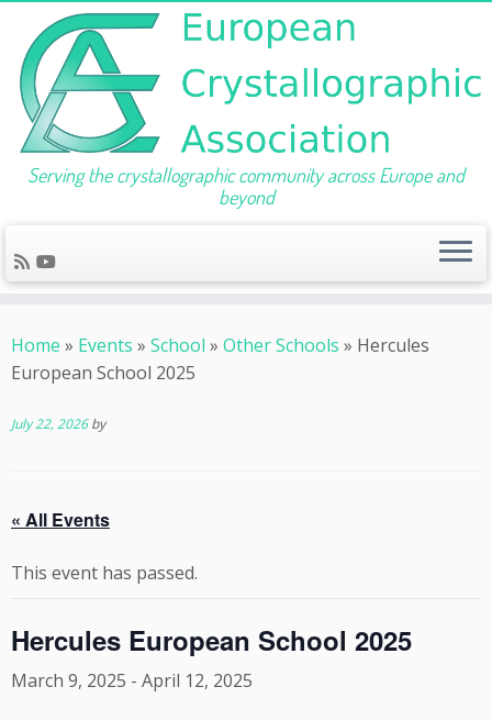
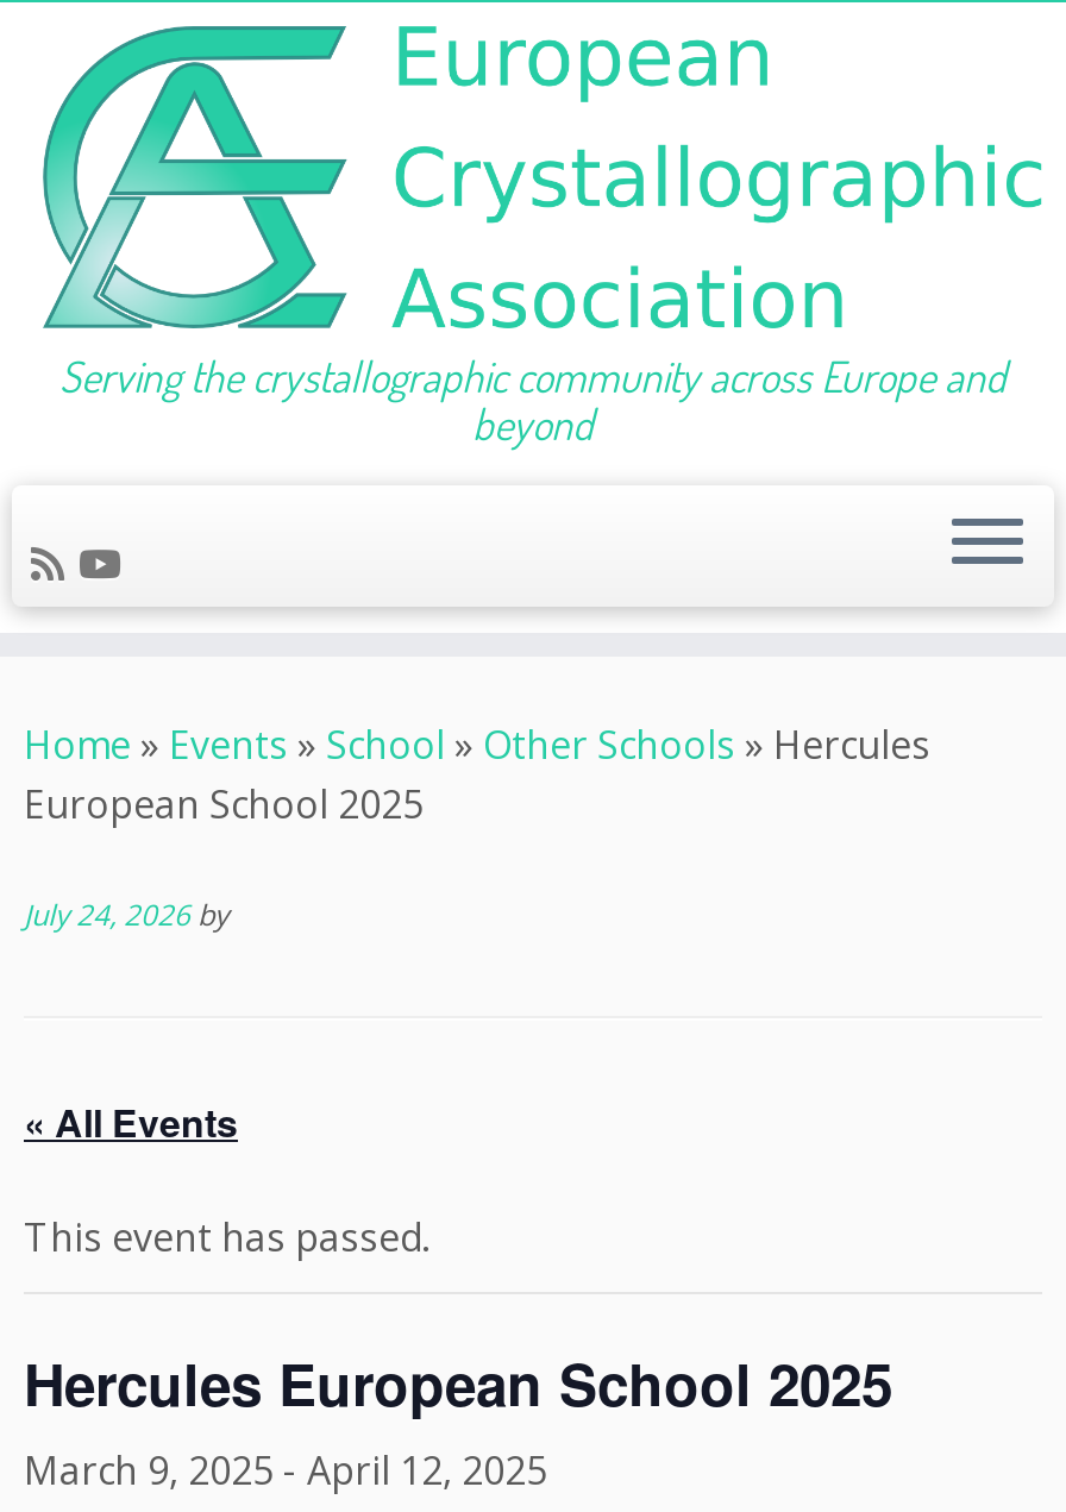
[11,414,105,433] July 22, 2026 by -> [24,893,228,934] July 24, 2026 by

